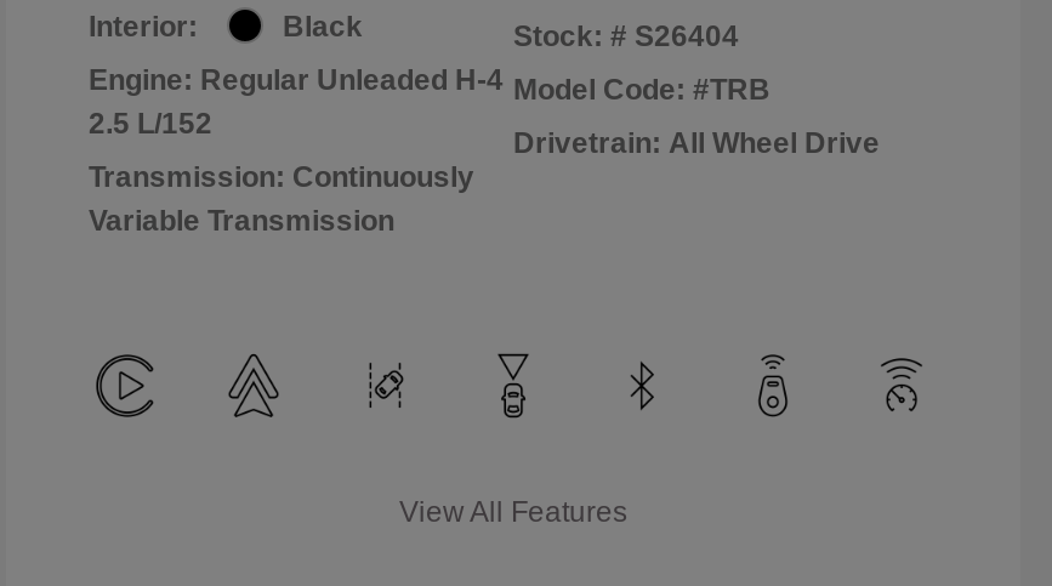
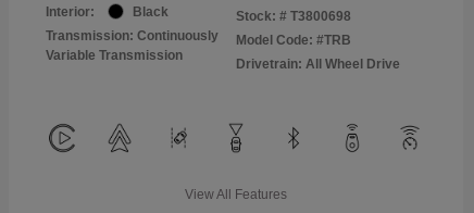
[513,18,739,52] Stock: # S26404 -> [236,8,351,23] Stock: # T3800698
[89,62,504,140] Engine: Regular Unleaded H-4 | 2.5 L/152 -> none

